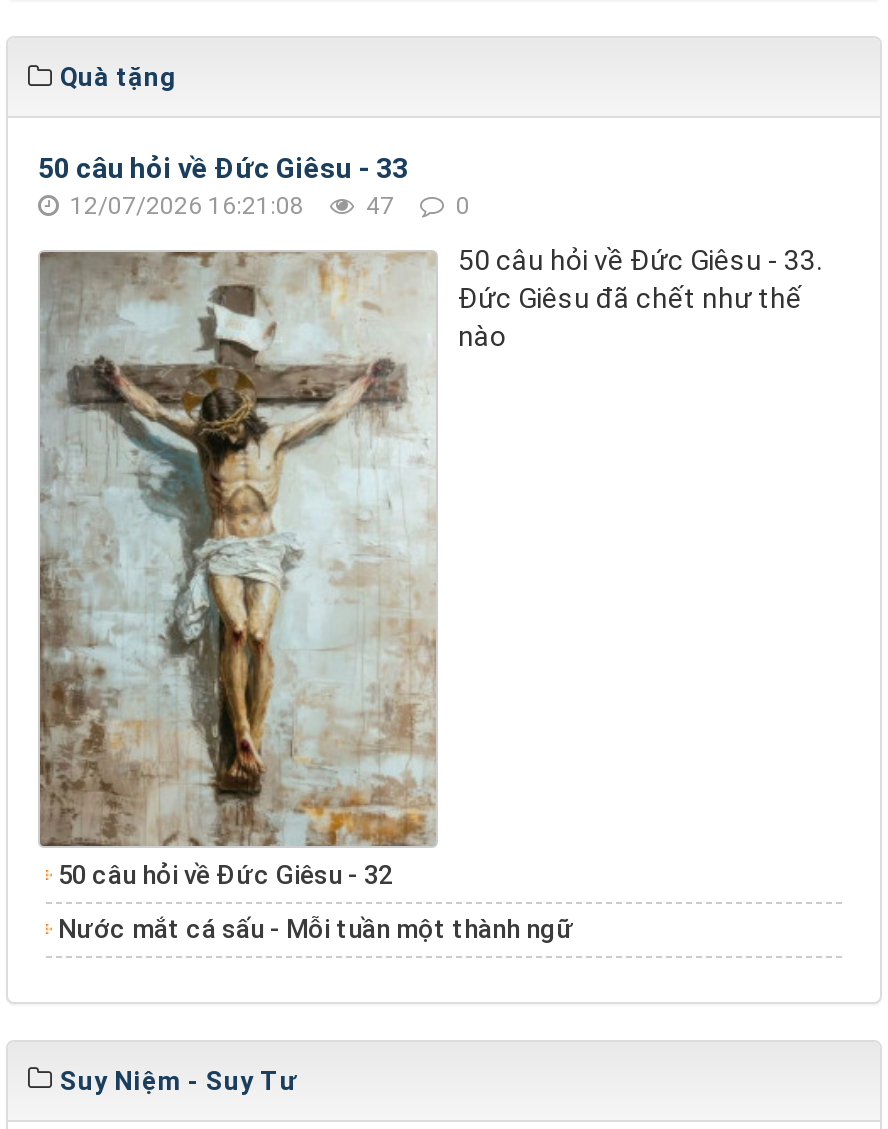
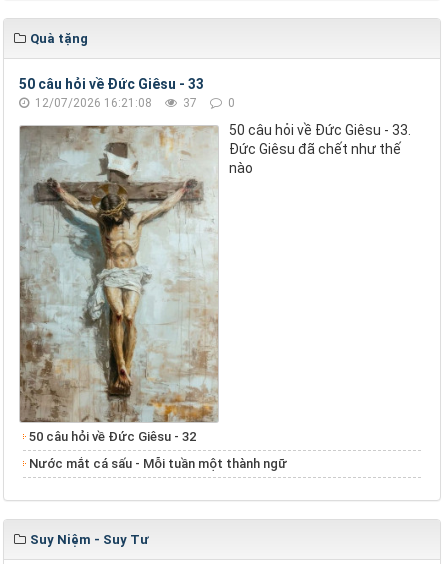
[64,192,470,220] 12/07/2026 16:21:08 47 0 -> [32,96,235,110] 12/07/2026 16:21:08 37 0

